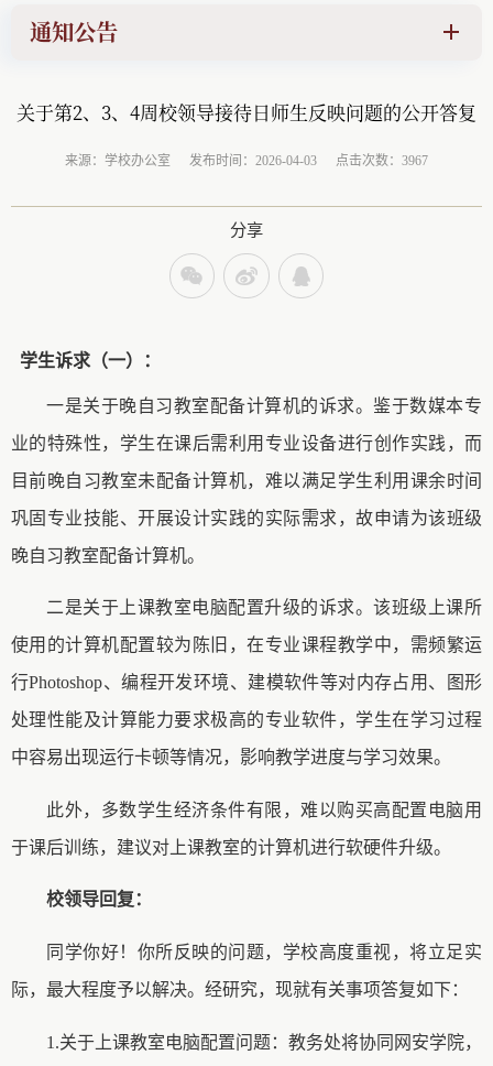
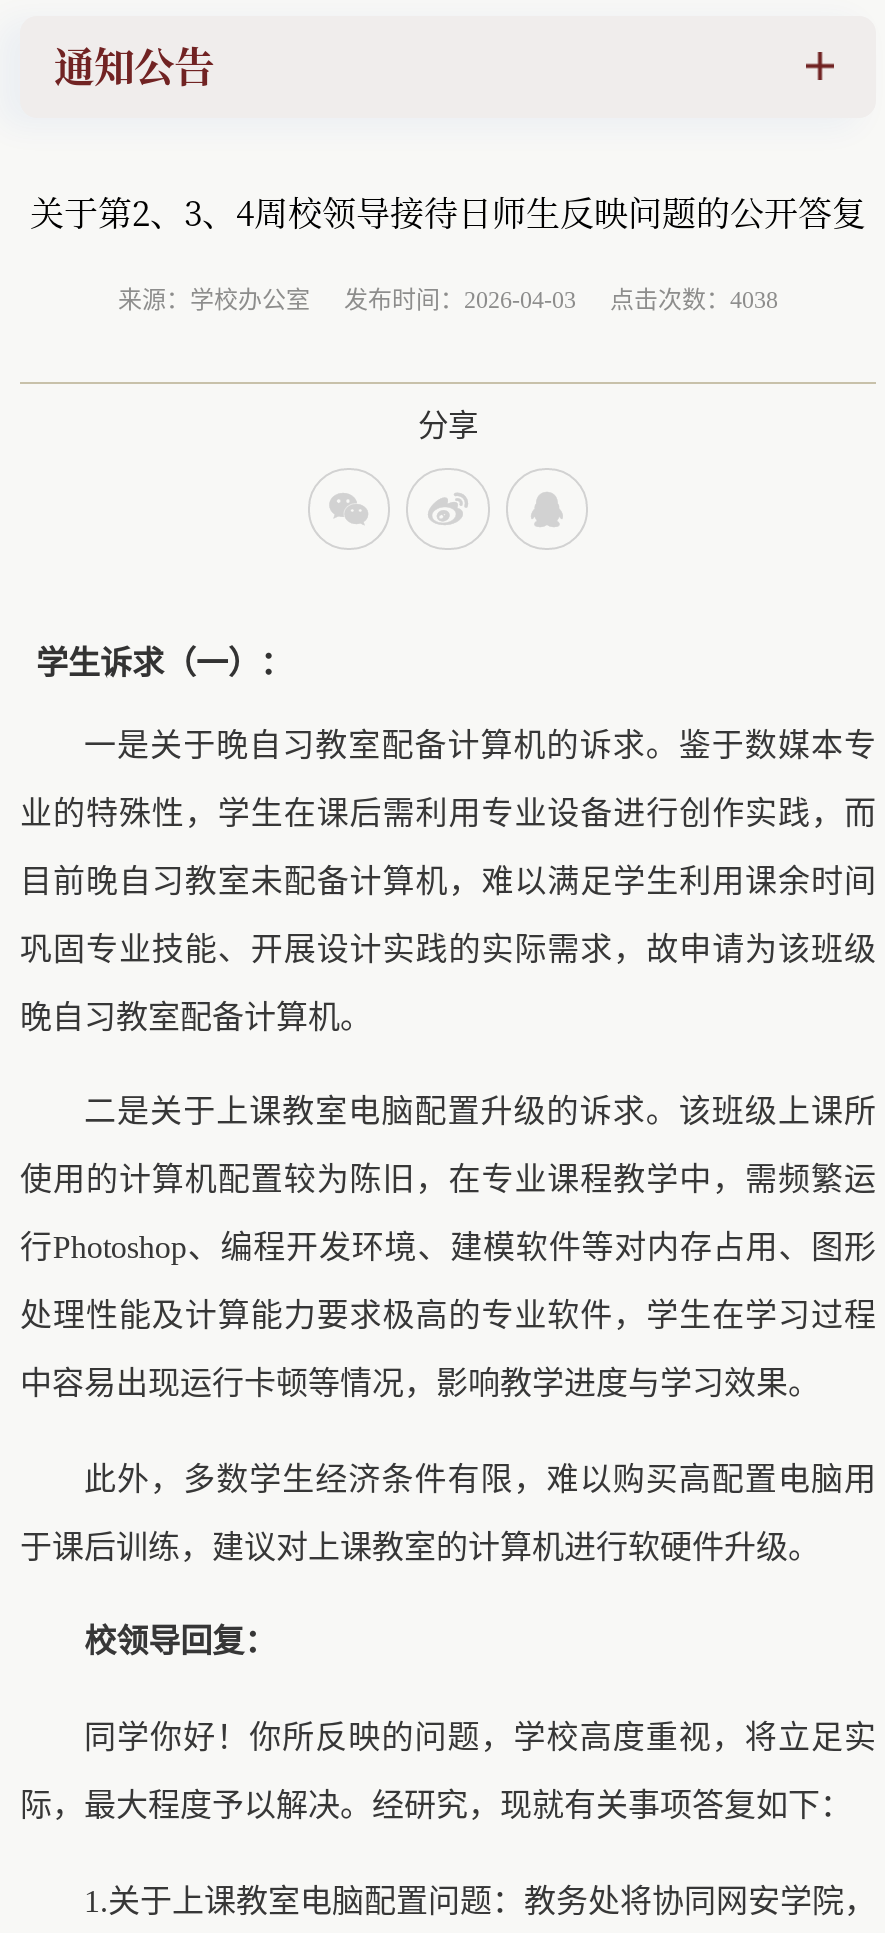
[65,153,428,169] 来源：学校办公室 发布时间：2026-04-03 点击次数：3967 -> [118,287,778,315] 来源：学校办公室 发布时间：2026-04-03 点击次数：4038

